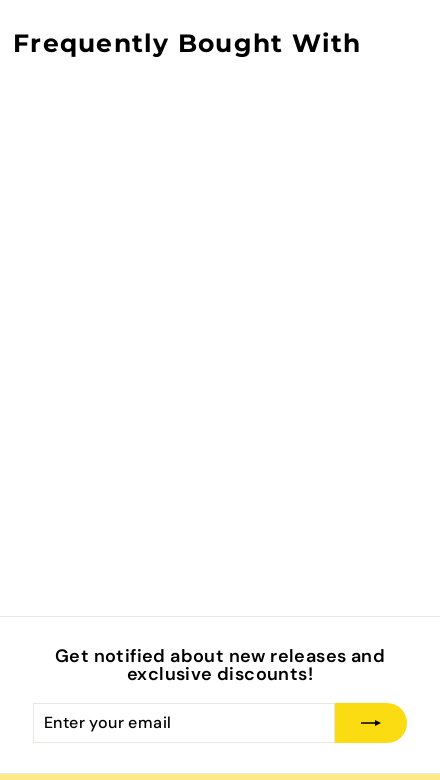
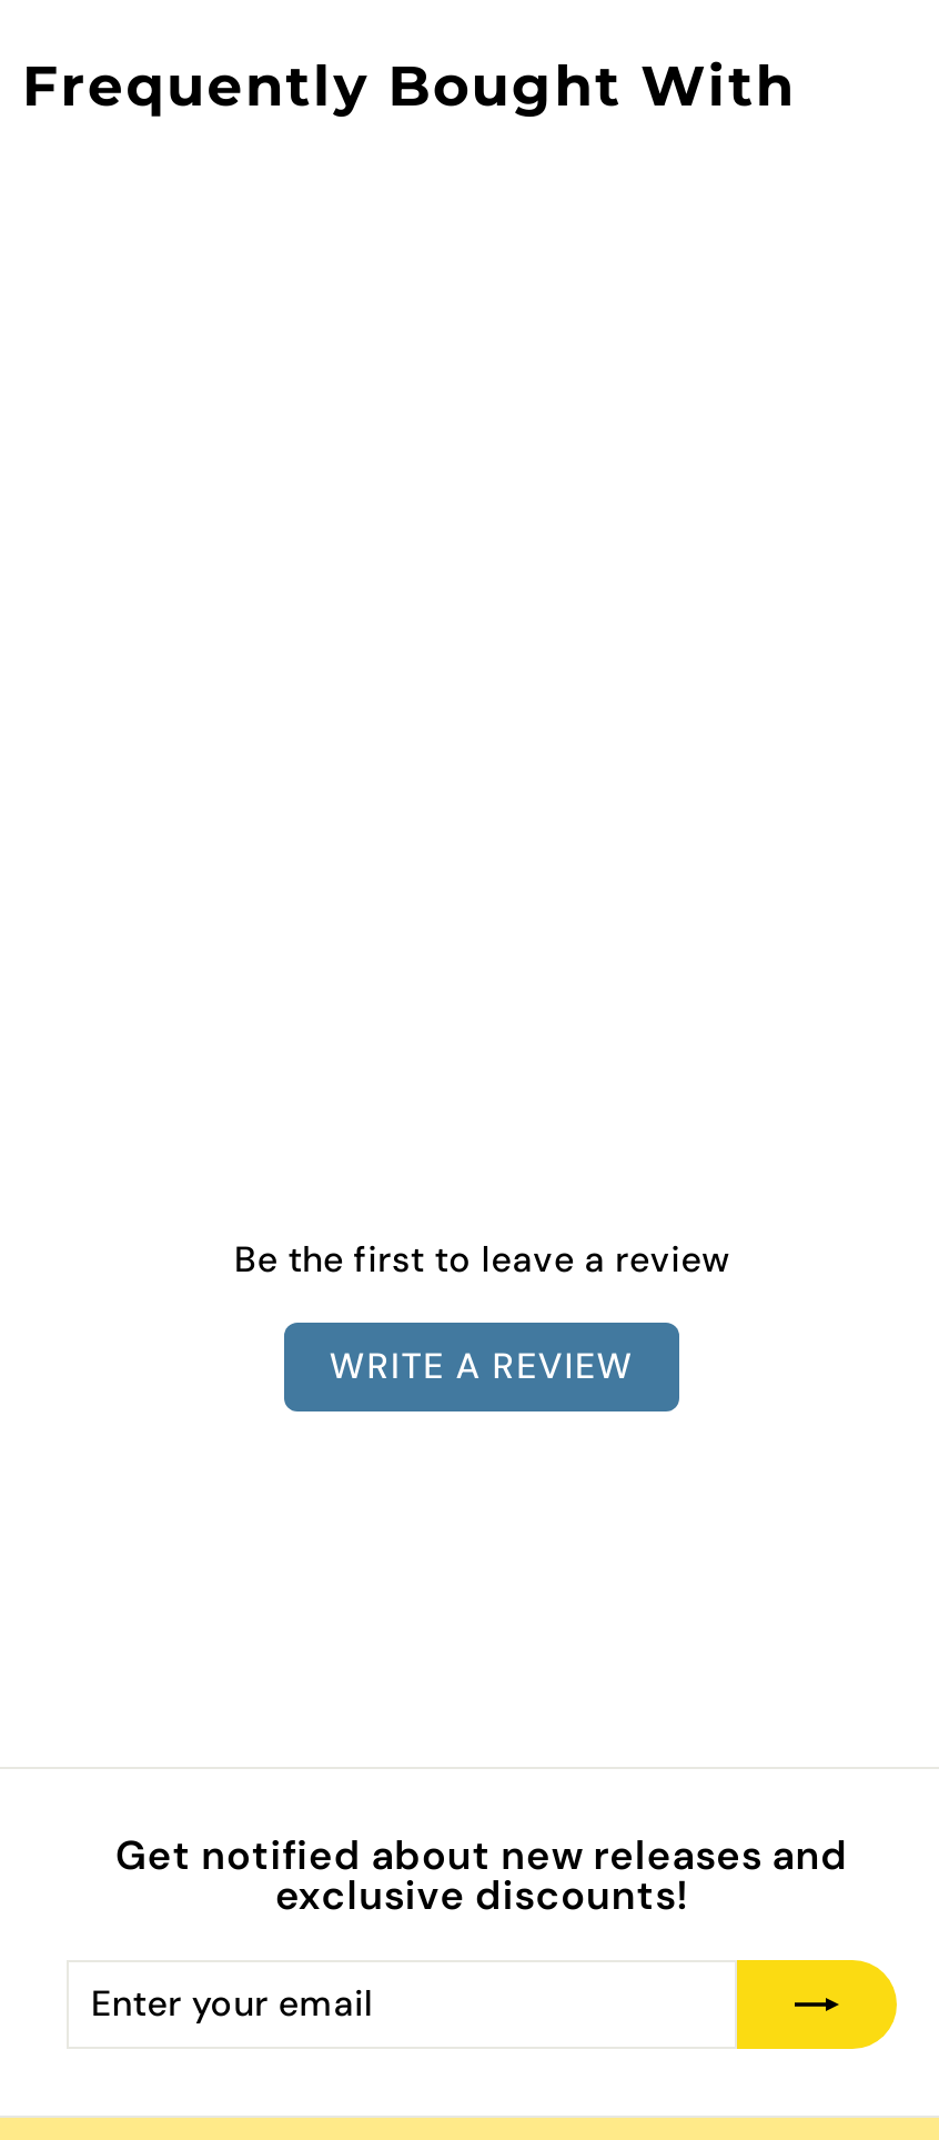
none -> [234,1235,729,1388] Be the first to leave a review | WRITE A REVIEW

